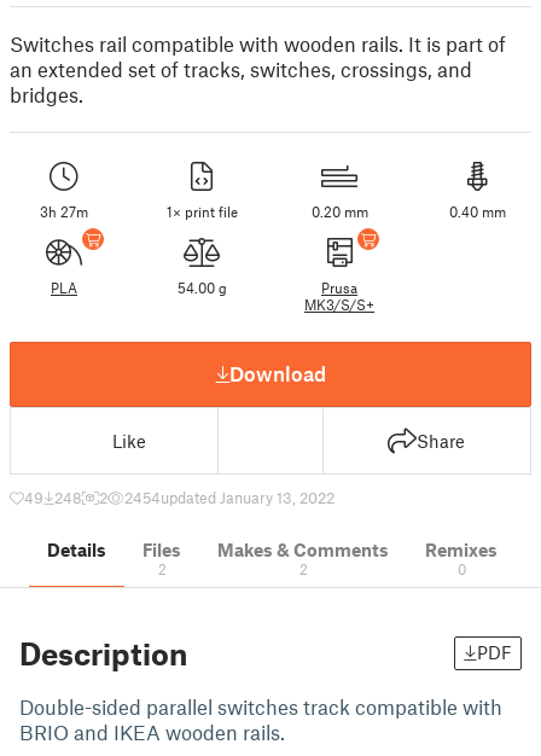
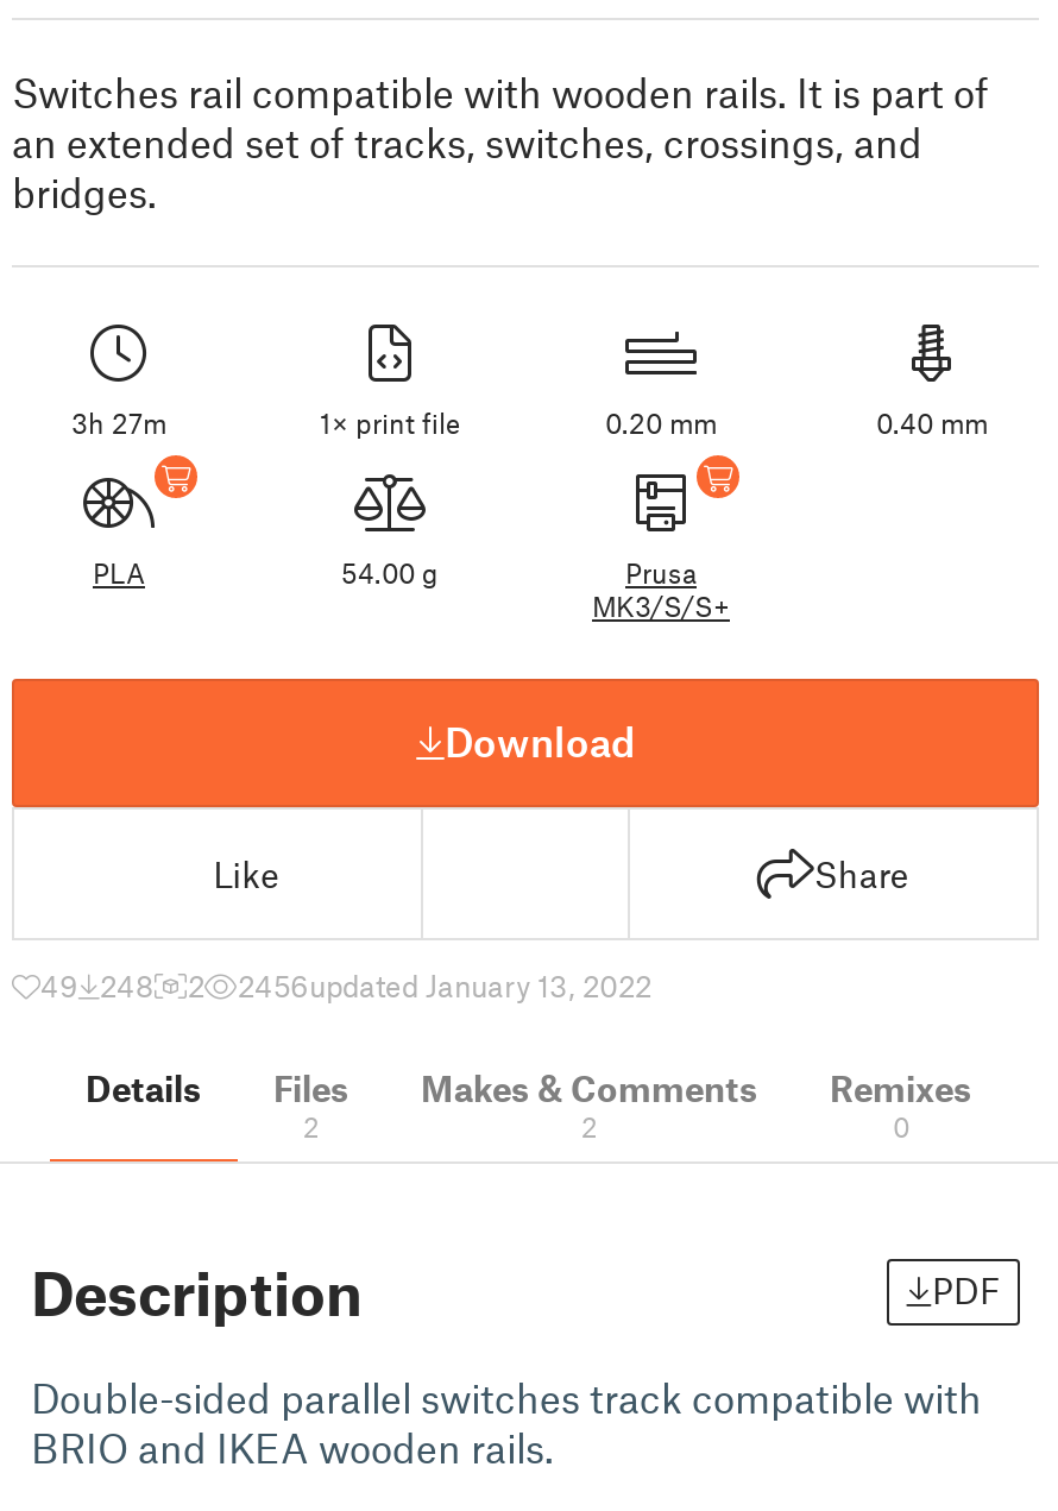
[124,488,335,507] 2454updated January 13, 2022 -> [238,966,651,1004] 2456updated January 13, 2022

